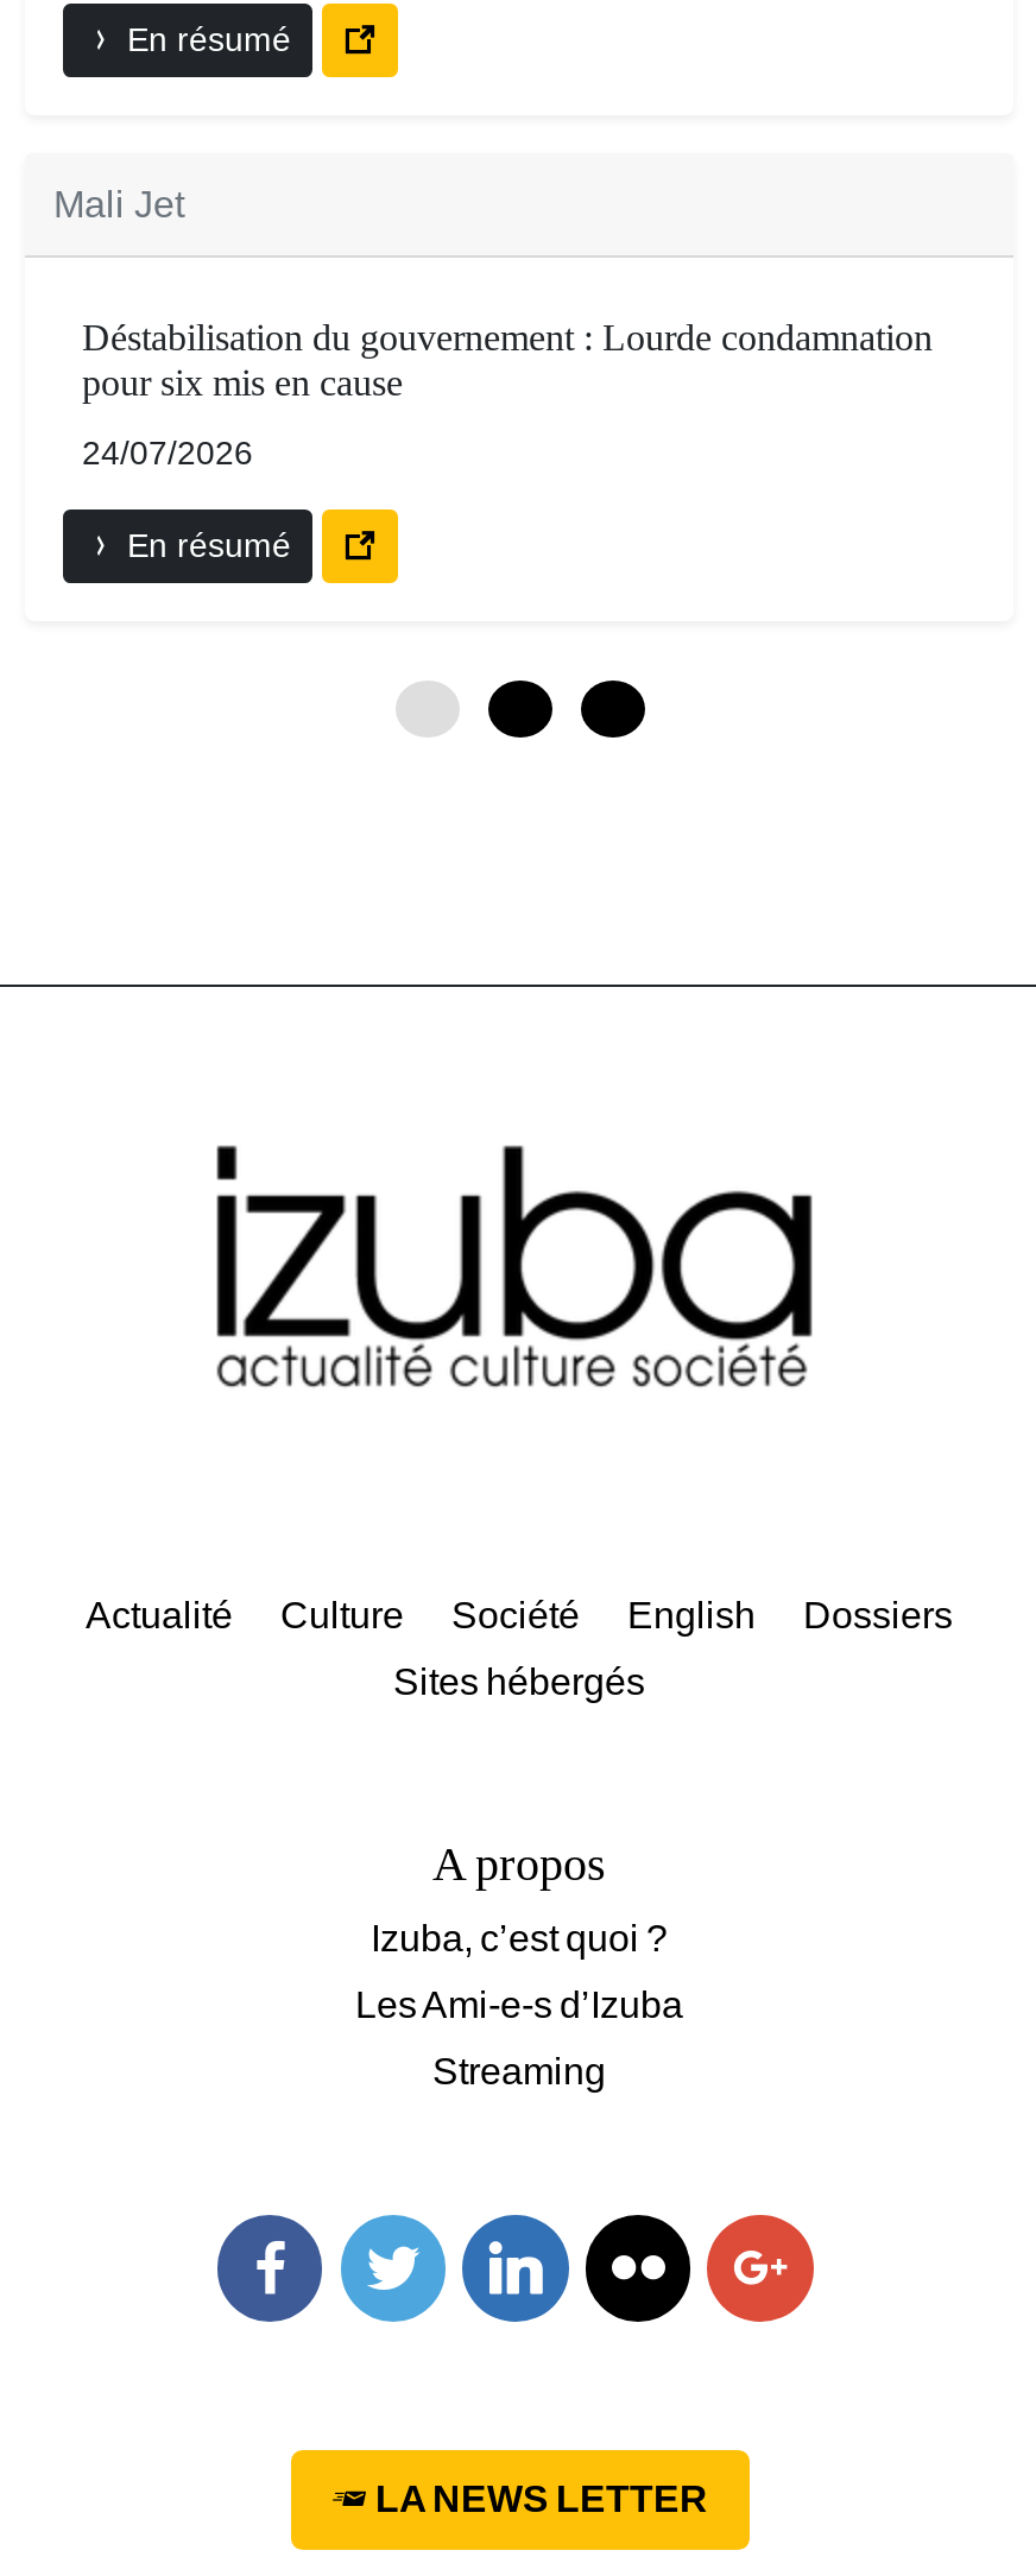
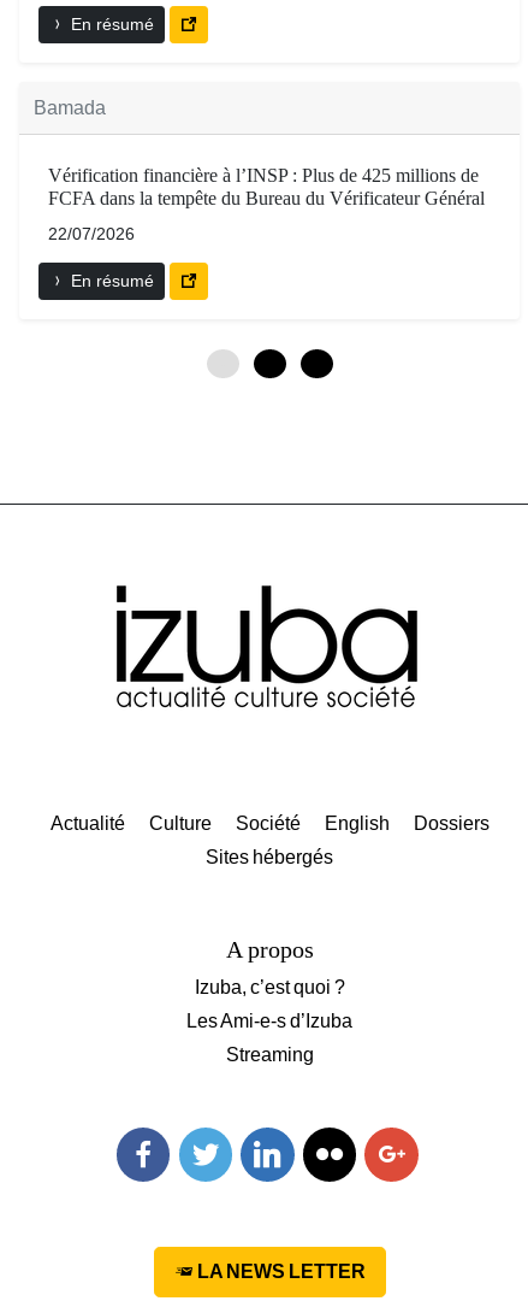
[53,184,184,224] Mali Jet -> [34,97,106,118] Bamada
[82,317,933,402] Déstabilisation du gouvernement : Lourde condamnation | pour six mis en cause -> [48,165,485,208] Vérification financière à l’INSP : Plus de 425 millions de | FCFA dans la tempête du Bureau du Vérificateur Général
[82,433,253,471] 24/07/2026 -> [48,224,135,243] 22/07/2026

